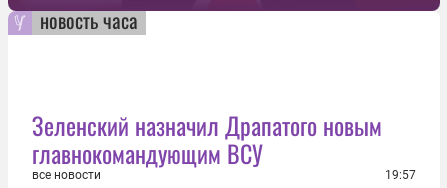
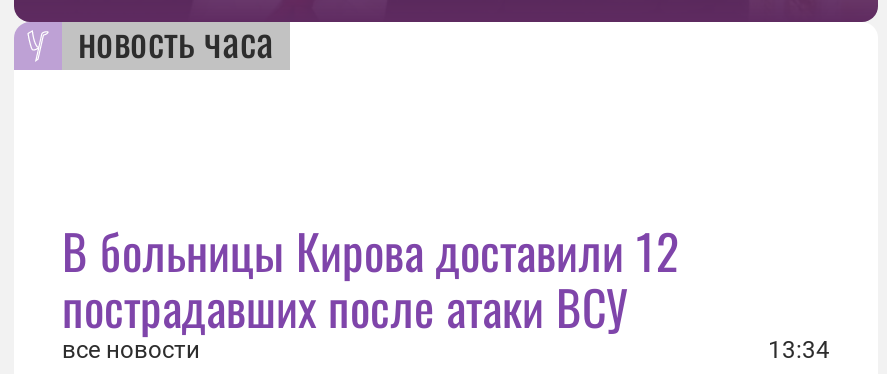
[32,107,382,171] Зеленский назначил Драпатого новым | главнокомандующим ВСУ -> [62,214,678,342] В больницы Кирова доставили 12 | пострадавших после атаки ВСУ
[385,168,416,182] 19:57 -> [768,336,830,364] 13:34

